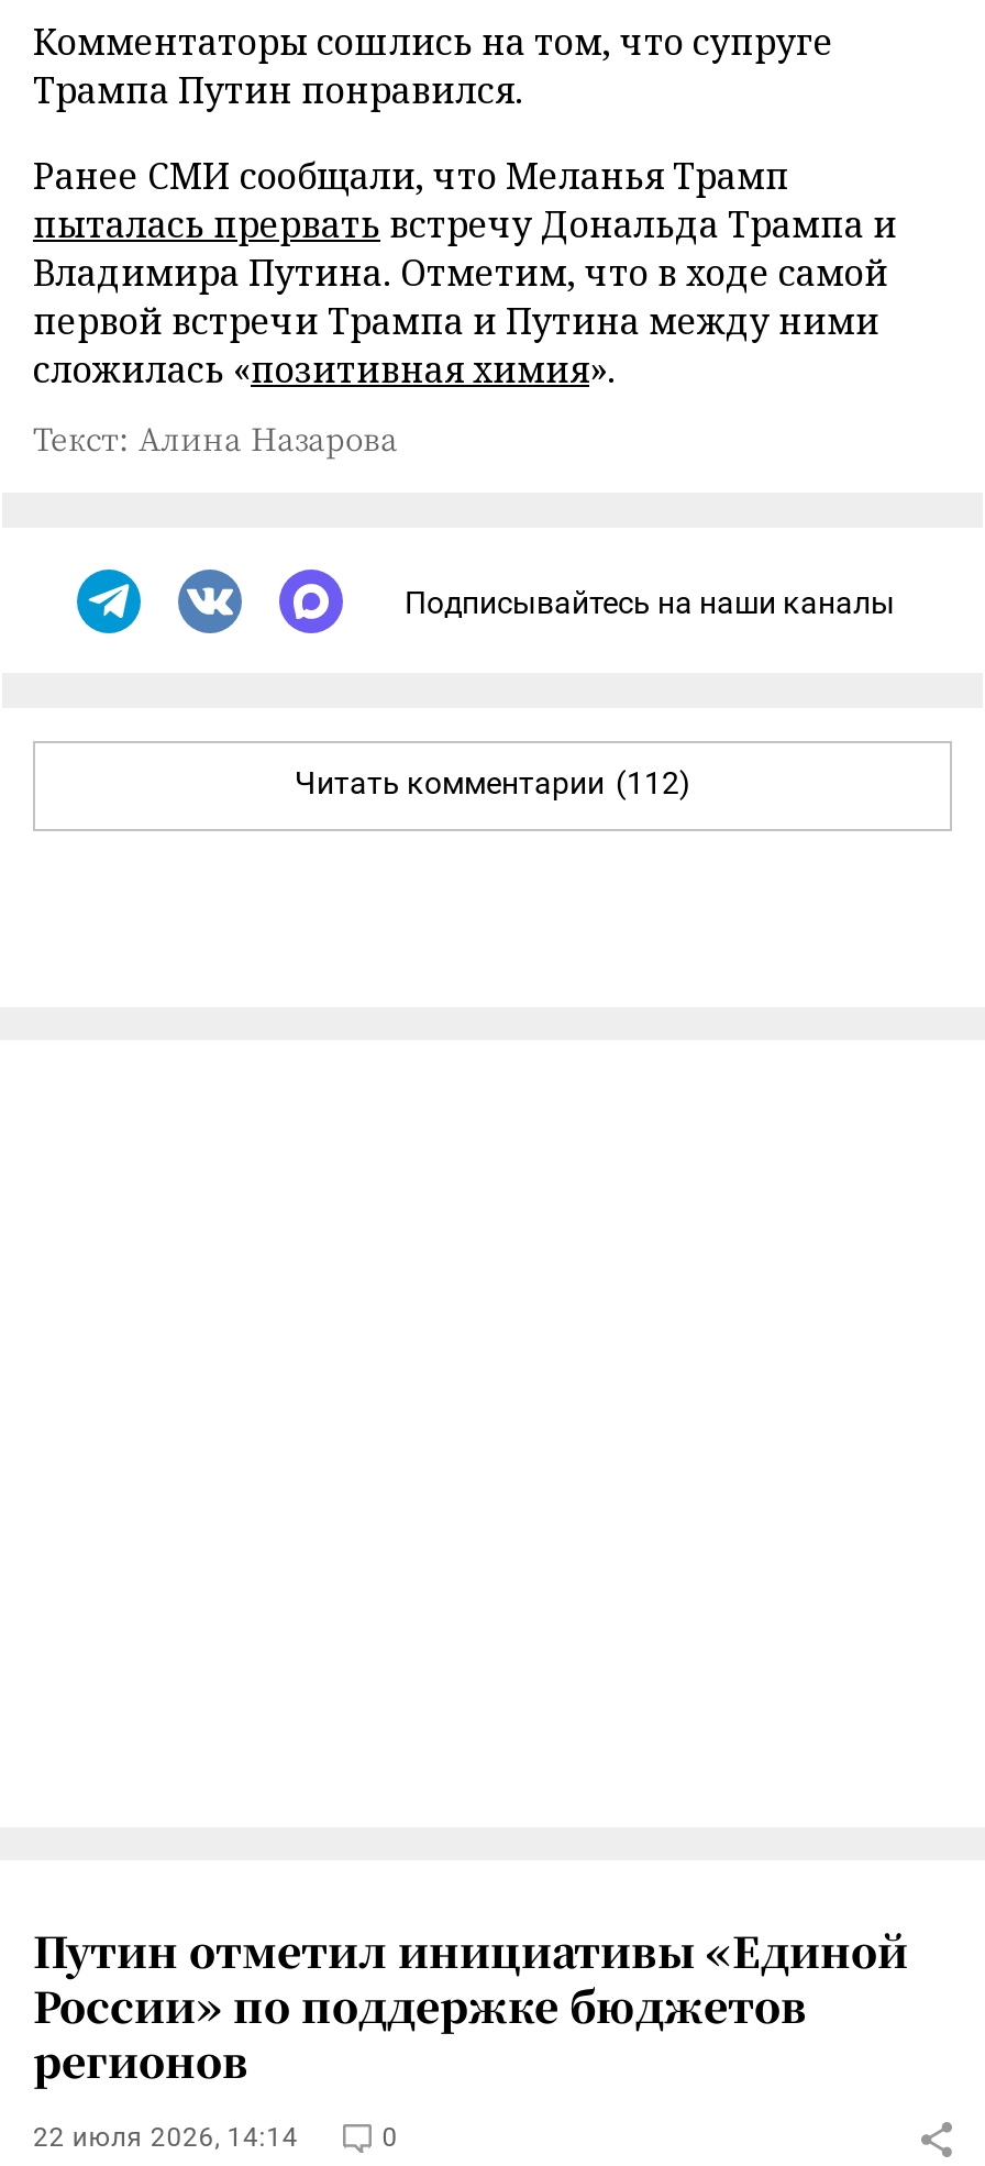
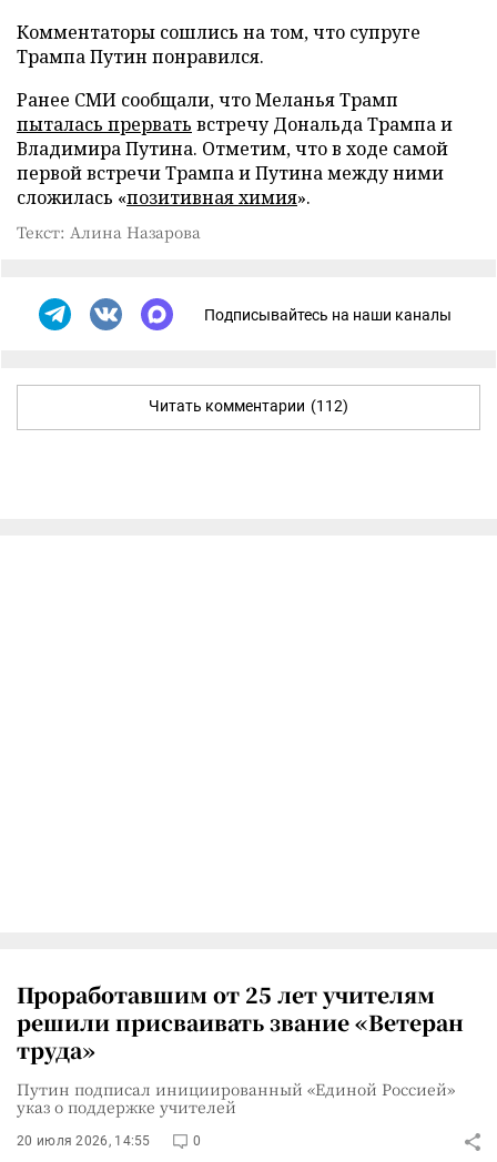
[33,1920,908,2089] Путин отметил инициативы «Единой | России» по поддержке бюджетов | регионов -> [17,979,464,1118] Проработавшим от 25 лет учителям | решили присваивать звание «Ветеран | труда» | Путин подписал инициированный «Единой Россией» | указ о поддержке учителей
[33,2122,298,2153] 22 июля 2026, 14:14 -> [17,1133,151,1149] 20 июля 2026, 14:55

